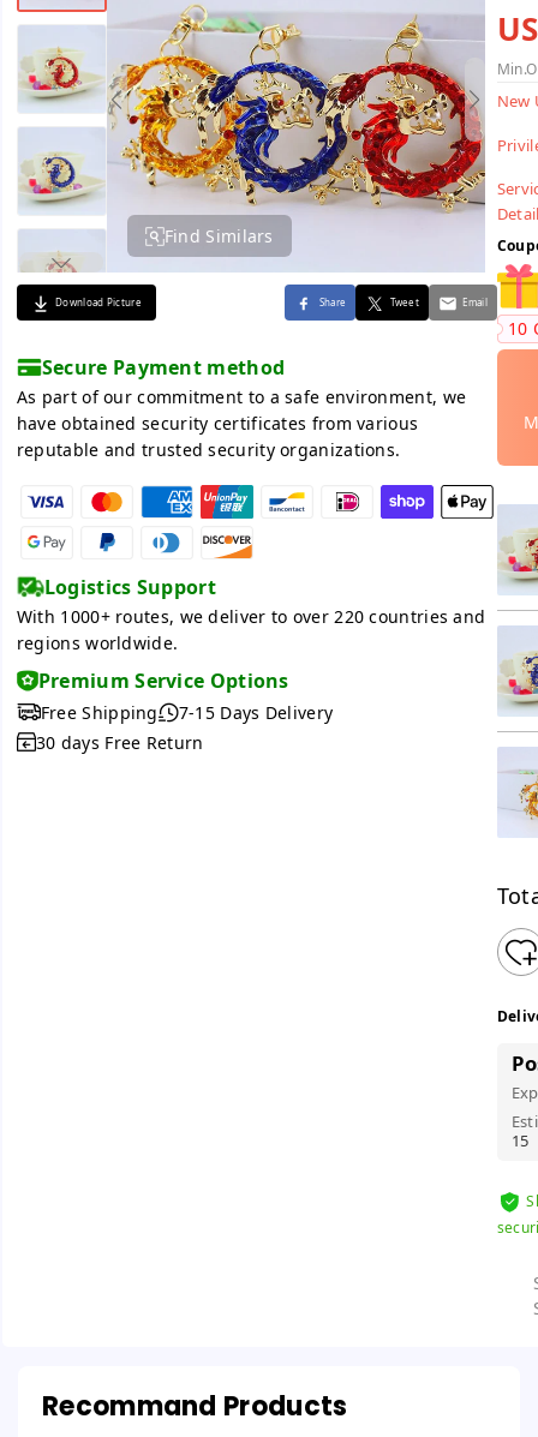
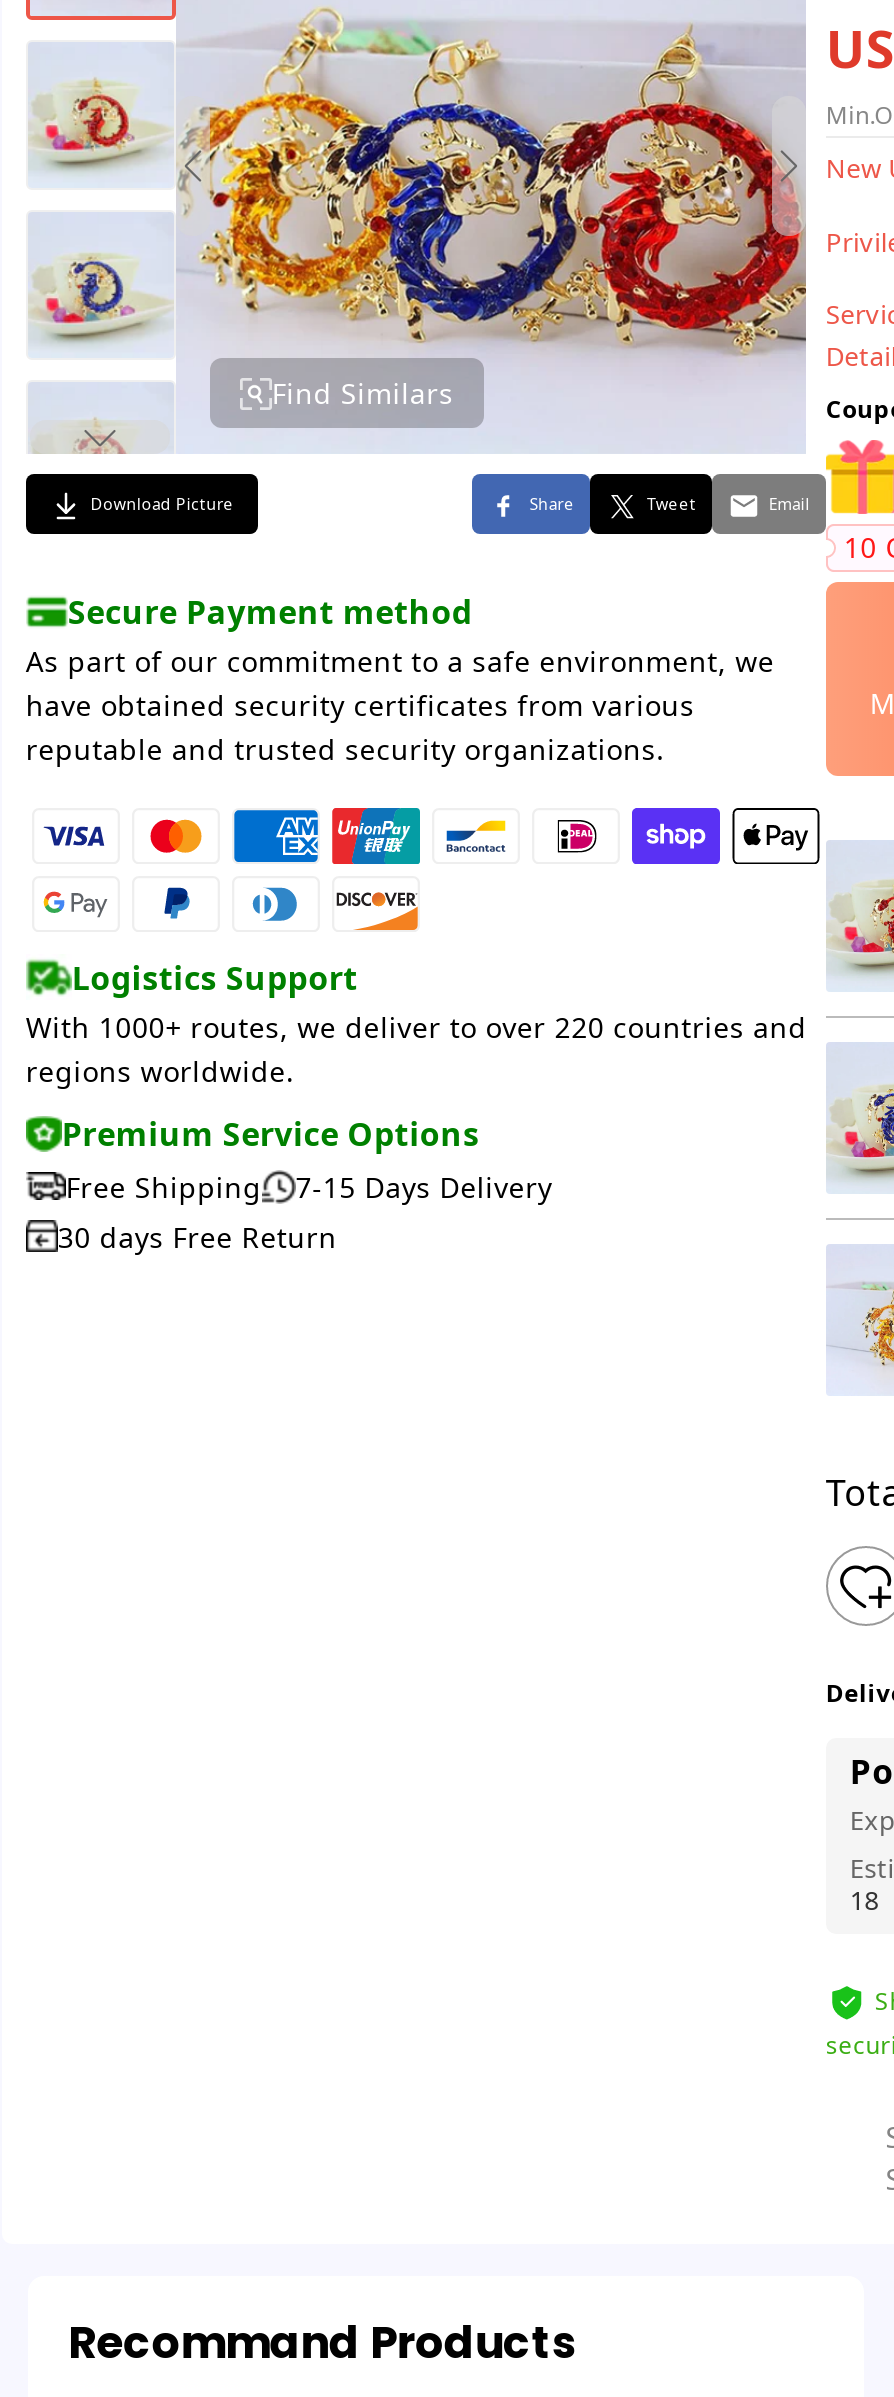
[511,1129,529,1151] 15 -> [850,1881,879,1917] 18

